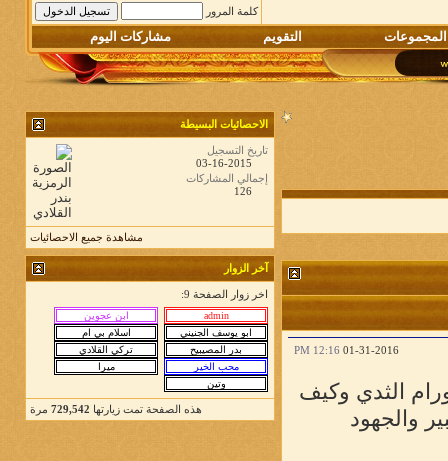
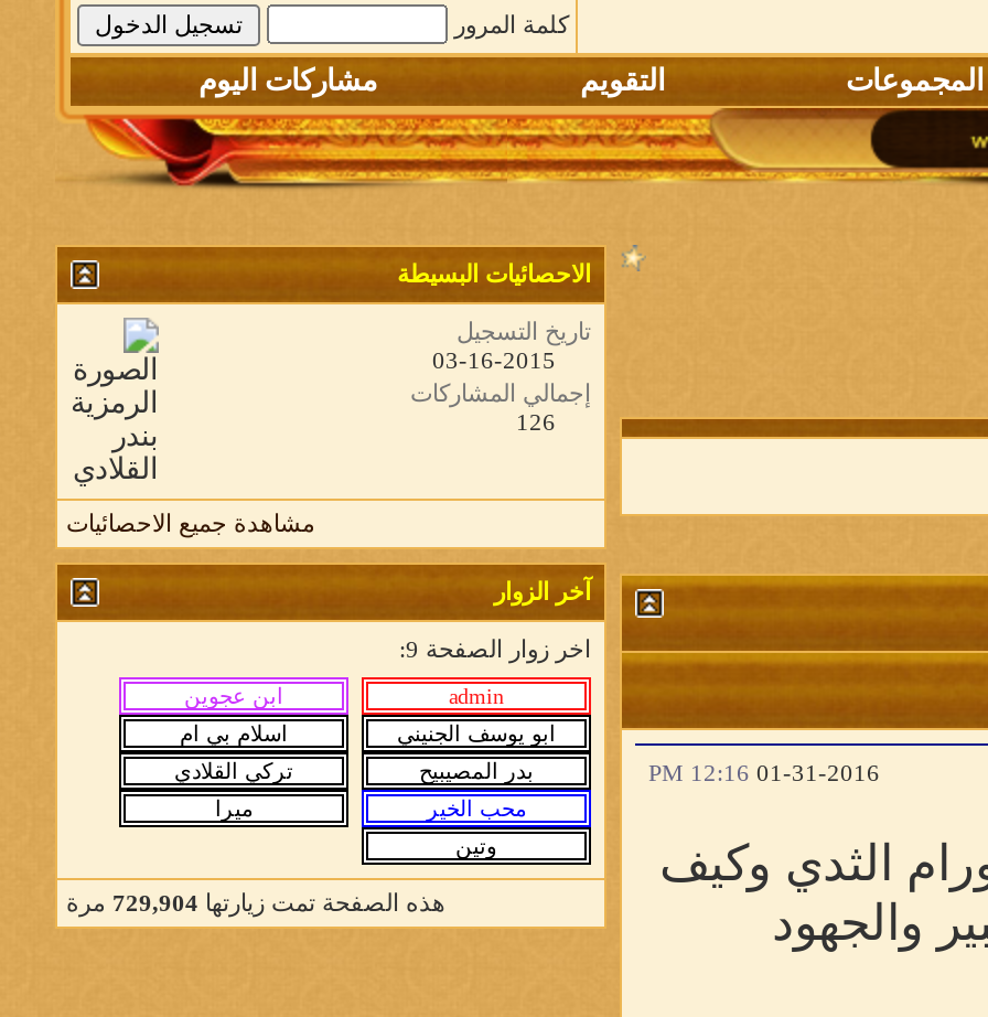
[30,403,202,415] هذه الصفحة تمت زيارتها 729,542 مرة -> [66,889,445,916] هذه الصفحة تمت زيارتها 729,904 مرة

